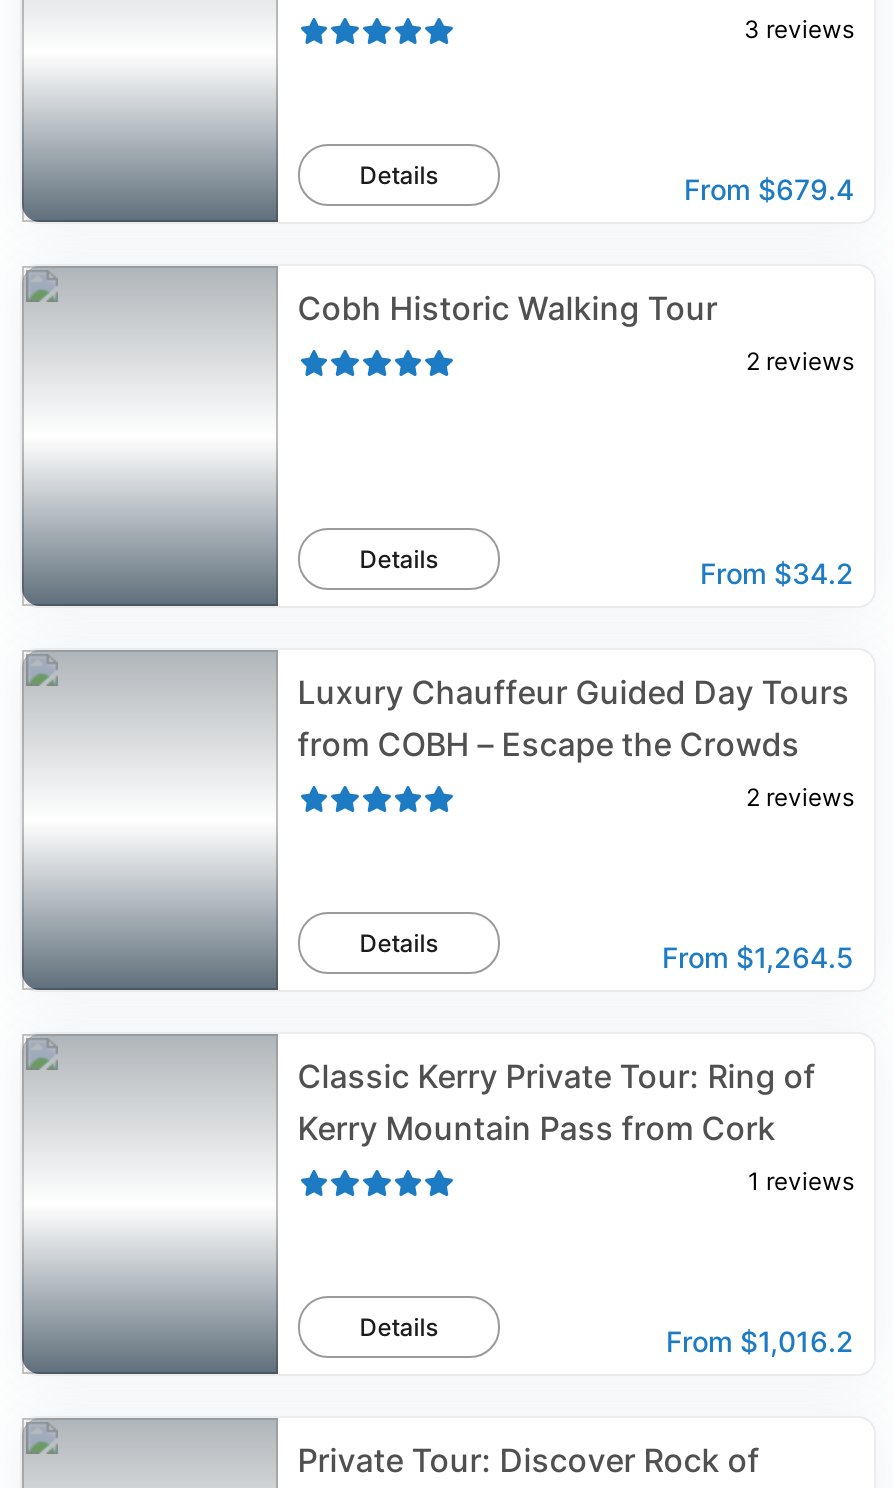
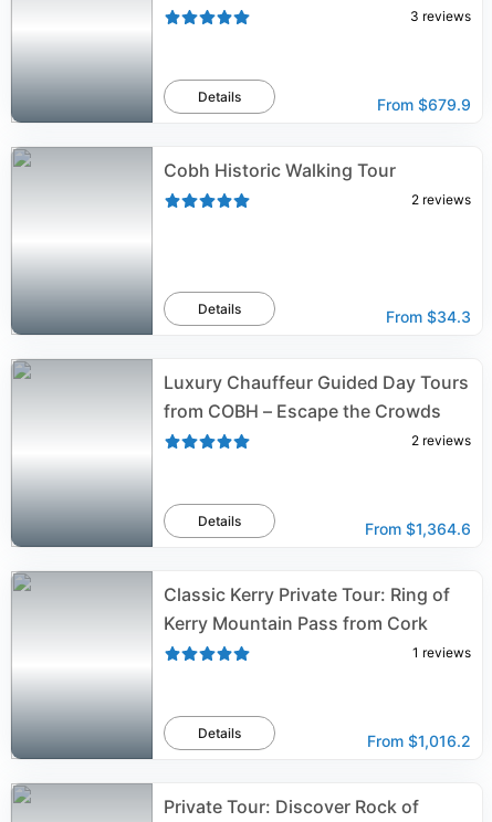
[684,172,854,206] From $679.4 -> [377,95,471,114] From $679.9
[700,556,854,590] From $34.2 -> [386,307,471,326] From $34.3
[662,940,854,974] From $1,264.5 -> [365,519,471,538] From $1,364.6

